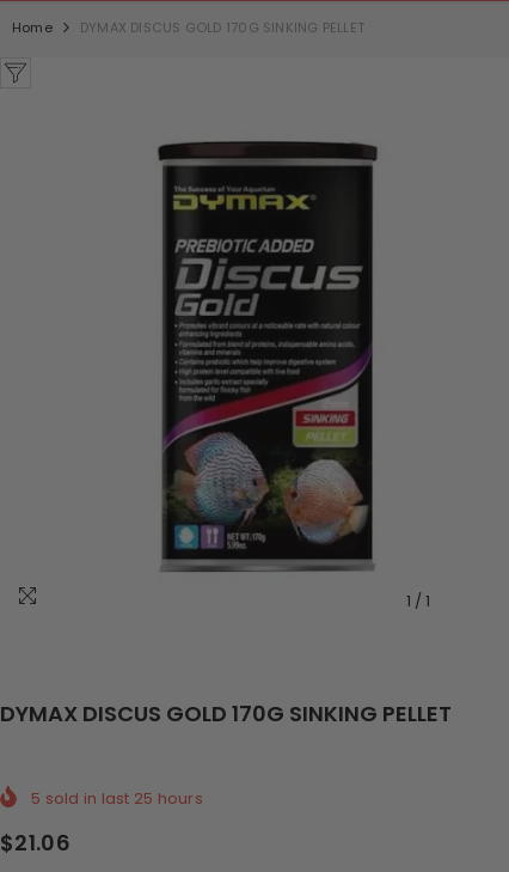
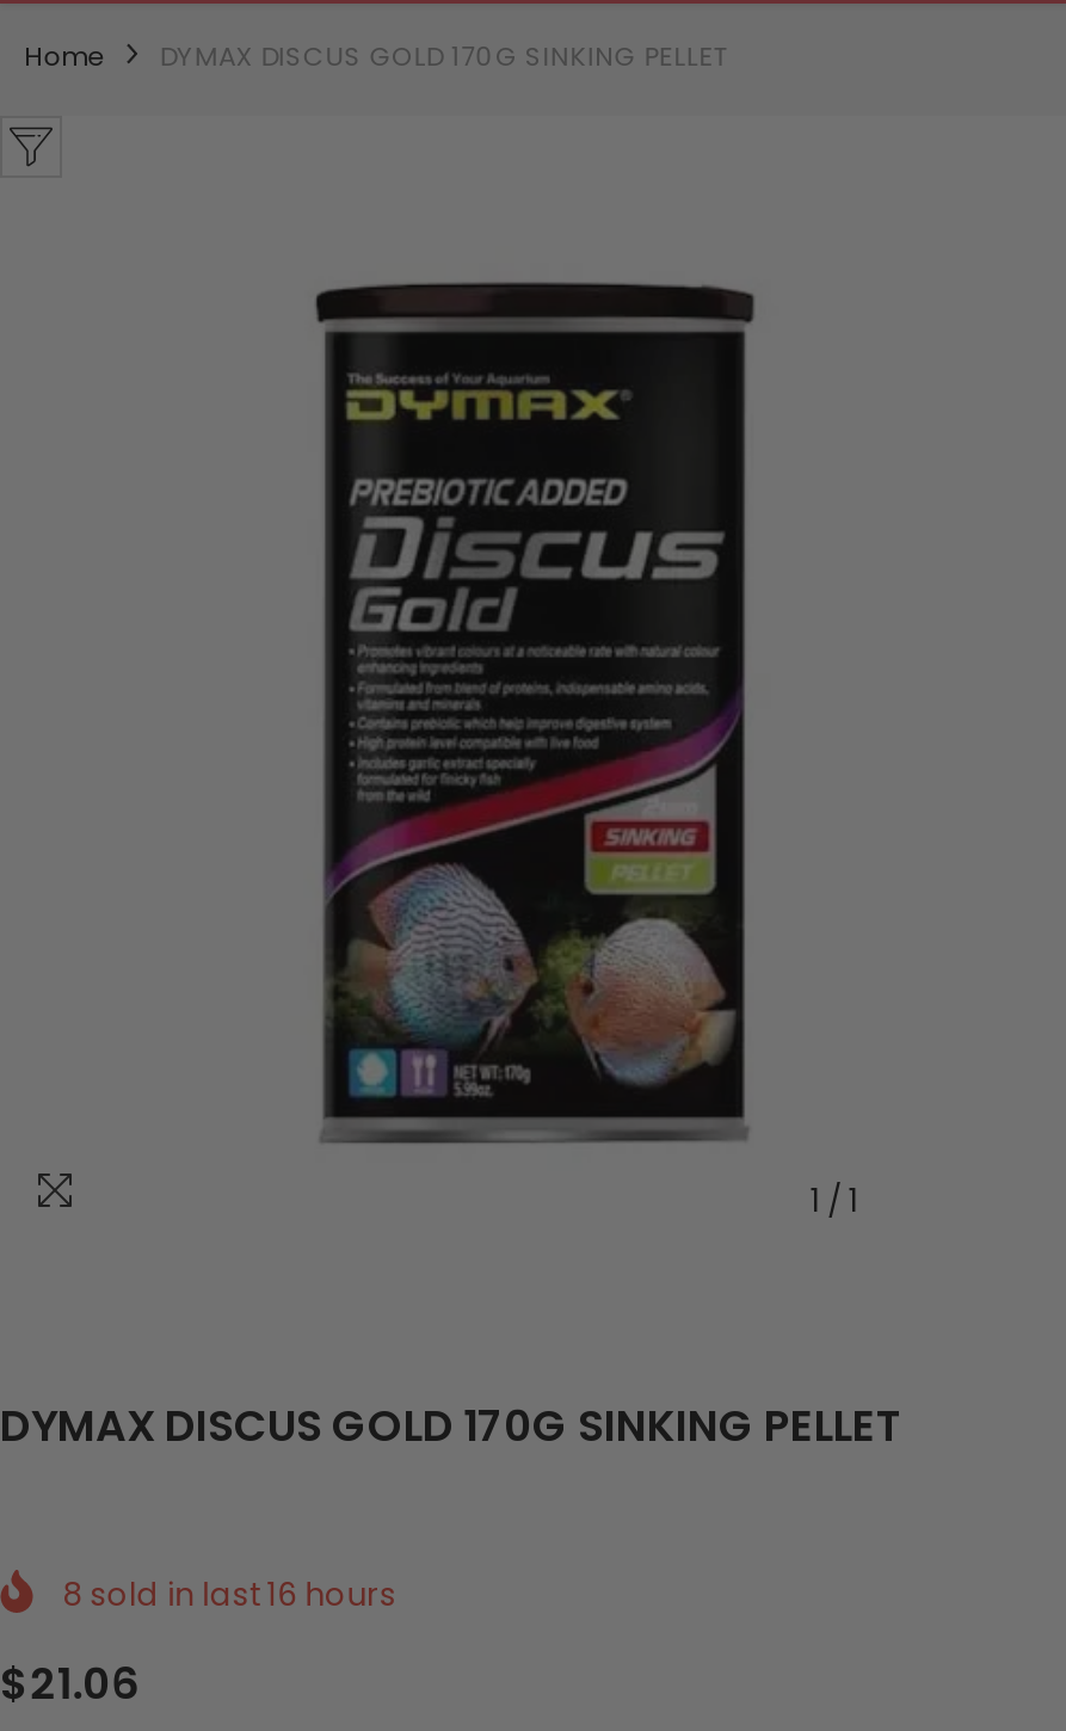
[31,788,203,810] 5 sold in last25 hours -> [62,1572,396,1617] 8 sold in last16 hours

